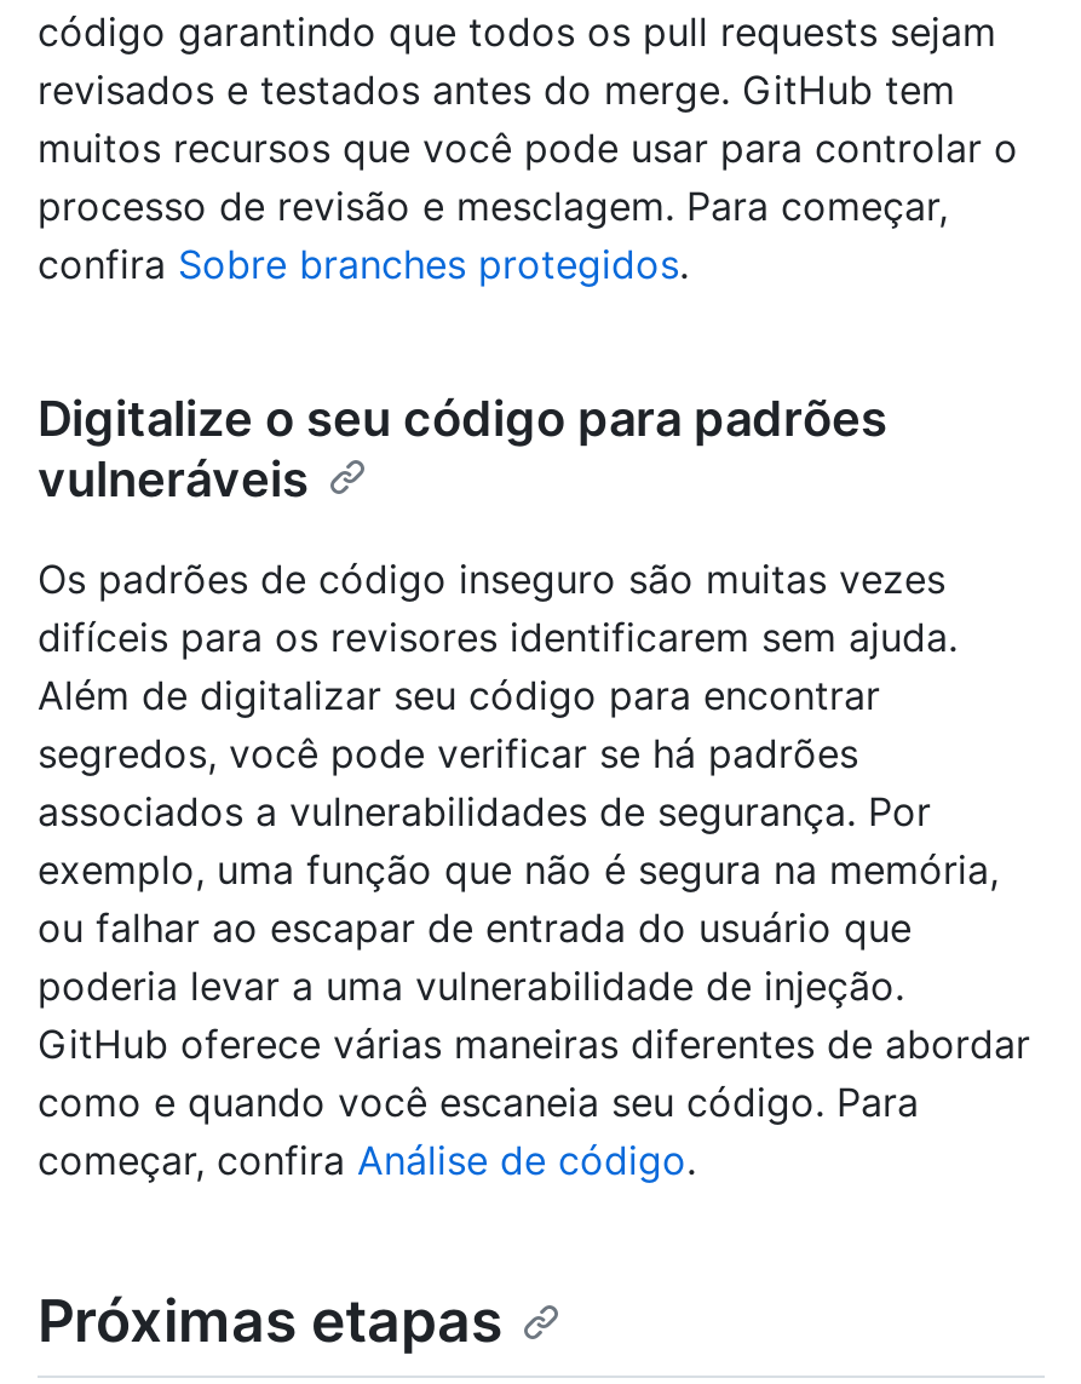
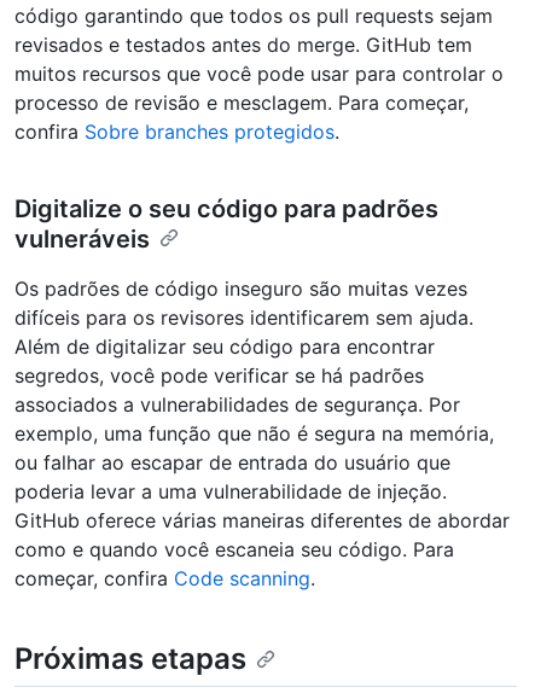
[38,1136,696,1184] começar, confira Análise de código. -> [14,566,315,590] começar, confira Code scanning.

